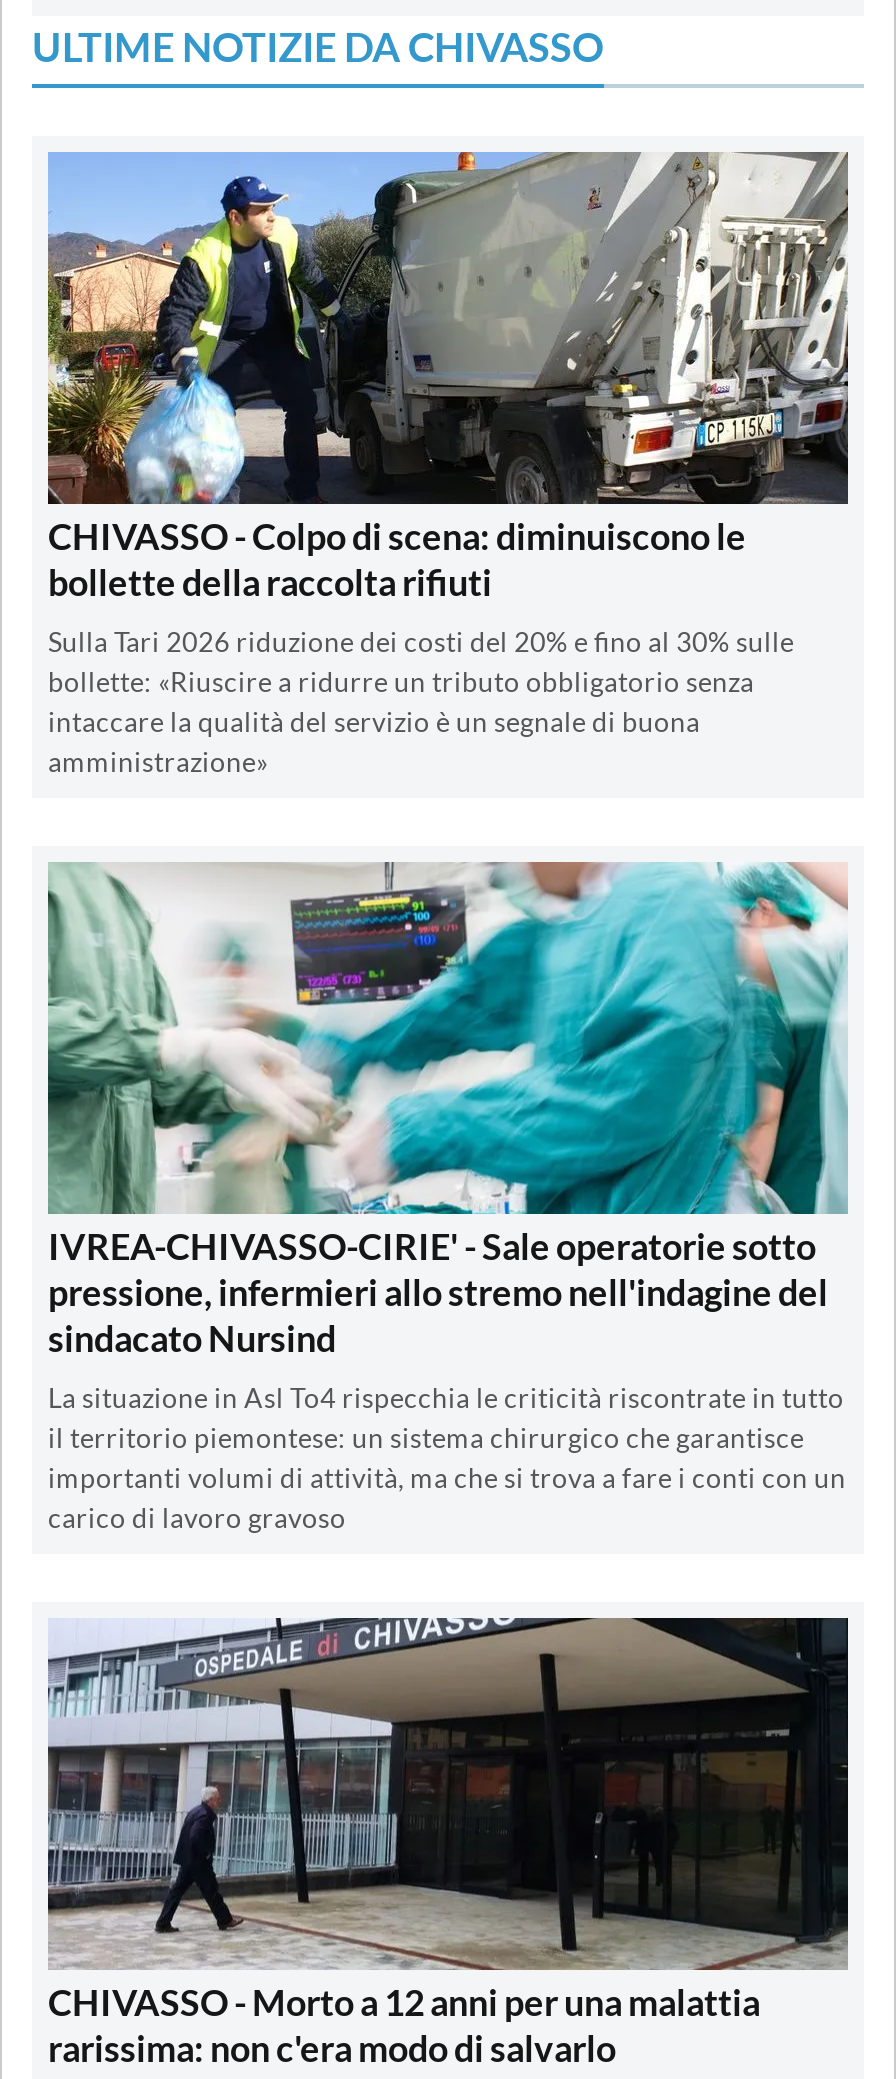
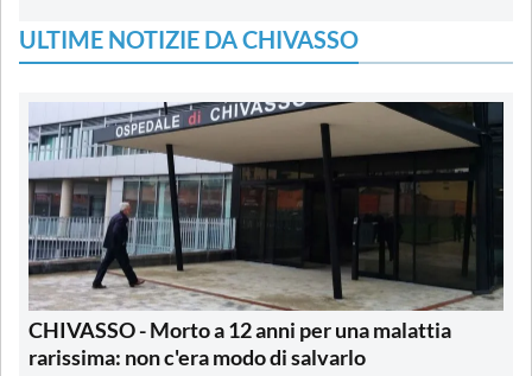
[48,152,850,778] [image] | CHIVASSO - Colpo di scena: diminuiscono le | bollette della raccolta rifiuti | Sulla Tari 2026 riduzione dei costi del 20% e fino al 30% sulle | bollette: «Riuscire a ridurre un tributo obbligatorio senza | intaccare la qualità del servizio è un segnale di buona | amministrazione» -> none
[46,860,850,1534] [image] | IVREA-CHIVASSO-CIRIE' - Sale operatorie sotto | pressione, infermieri allo stremo nell'indagine del | sindacato Nursind | La situazione in Asl To4 rispecchia le criticità riscontrate in tutto | il territorio piemontese: un sistema chirurgico che garantisce | importanti volumi di attività, ma che si trova a fare i conti con un | carico di lavoro gravoso -> none

